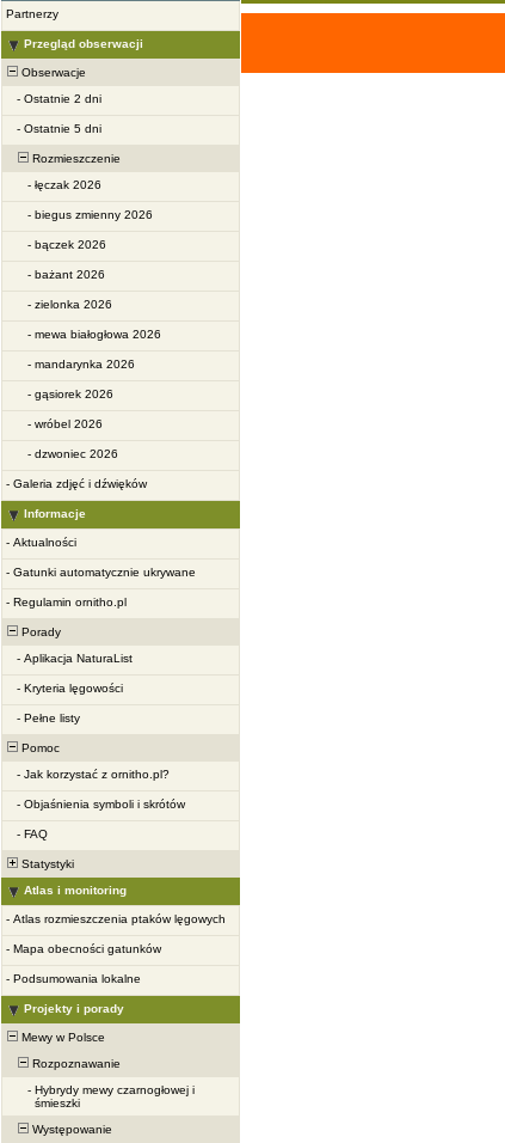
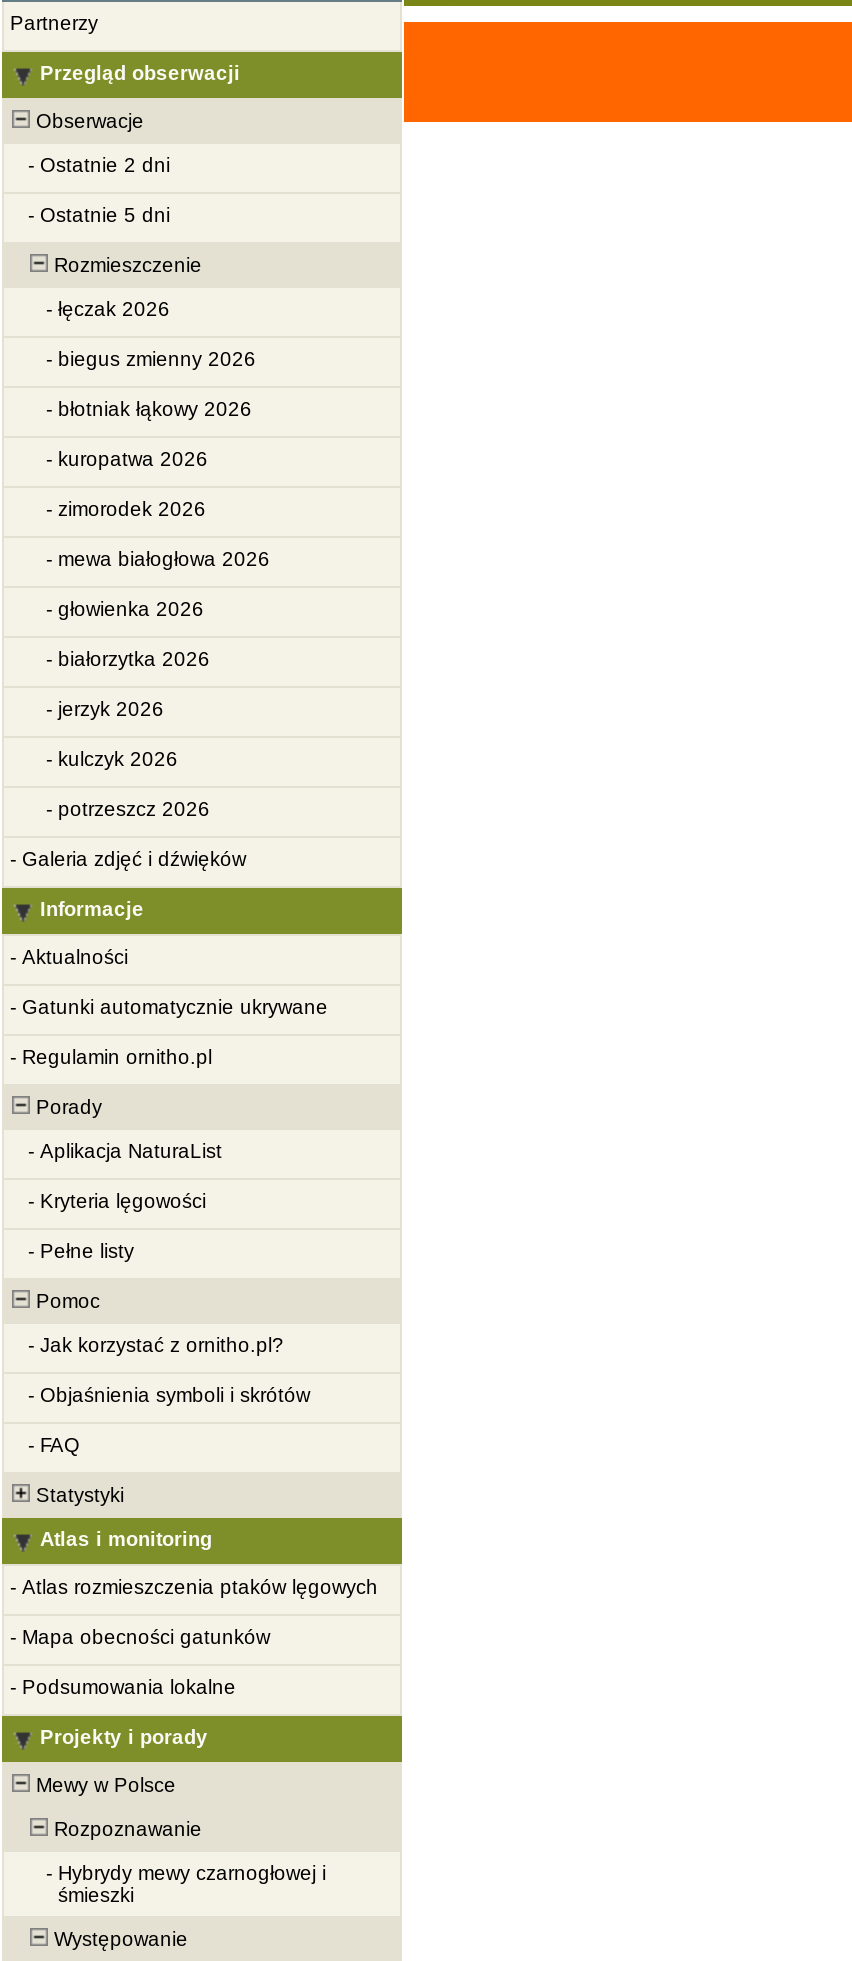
[2,238,106,251] - bączek 2026 -> [4,398,252,420] - błotniak łąkowy 2026
[2,268,105,281] - bażant 2026 -> [4,448,208,470] - kuropatwa 2026
[2,298,112,311] - zielonka 2026 -> [4,498,206,520] - zimorodek 2026
[2,357,135,460] - mandarynka 2026 | - gąsiorek 2026 | - wróbel 2026 | - dzwoniec 2026 -> [4,598,210,820] - głowienka 2026 | - białorzytka 2026 | - jerzyk 2026 | - kulczyk 2026 | - potrzeszcz 2026

